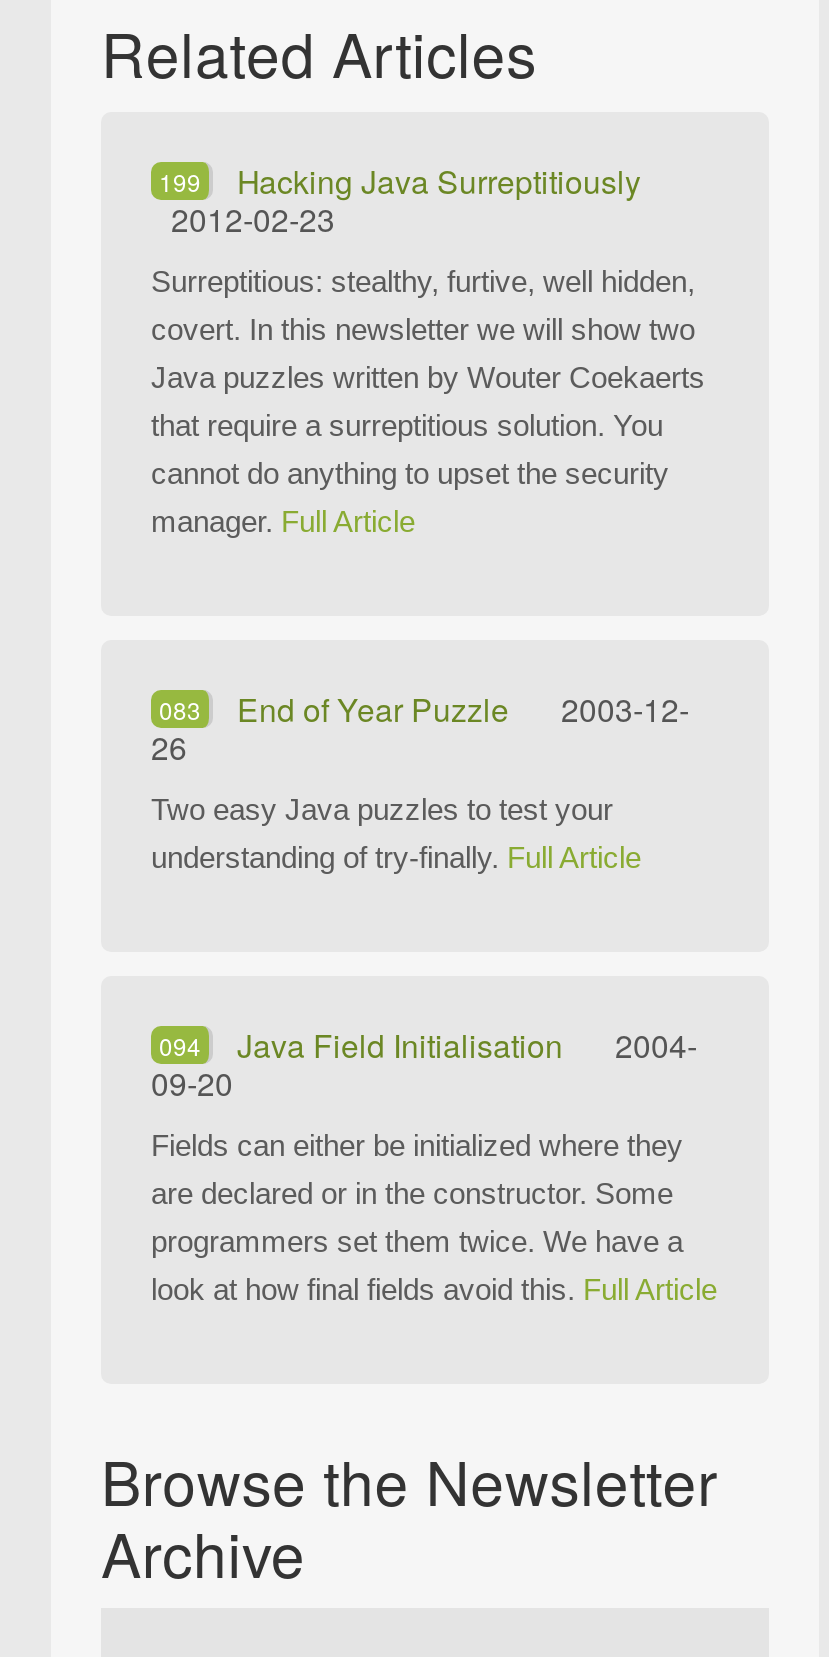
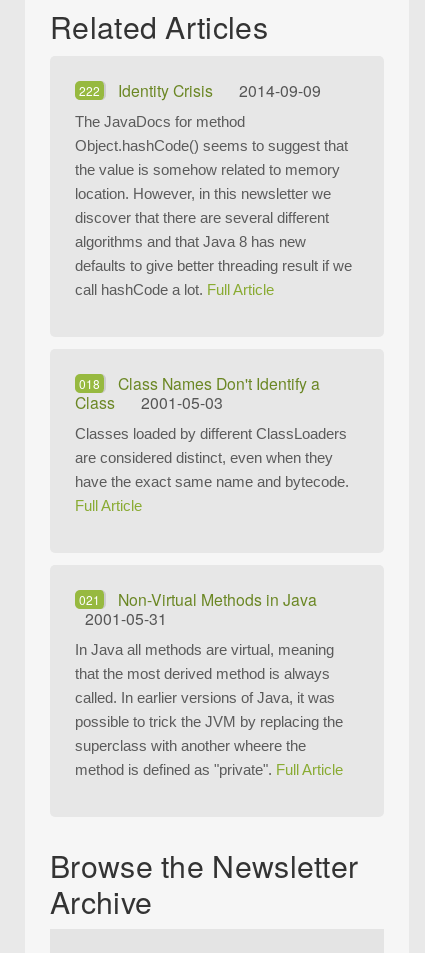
[159,158,641,240] 199 | Hacking Java Surreptitiously | 2012-02-23 -> [79,79,321,101] 222 | Identity Crisis | 2014-09-09
[151,264,705,538] Surreptitious: stealthy, furtive, well hidden, | covert. In this newsletter we will show two | Java puzzles written by Wouter Coekaerts | that require a surreptitious solution. You | cannot do anything to upset the security | manager. Full Article -> [75,113,352,298] The JavaDocs for method | Object.hashCode() seems to suggest that | the value is somehow related to memory | location. However, in this newsletter we | discover that there are several different | algorithms and that Java 8 has new | defaults to give better threading result if we | call hashCode a lot. Full Article
[151,686,689,768] 083 | End of Year Puzzle | 2003-12- | 26 -> [75,372,320,413] 018 | Class Names Don't Identify a | Class | 2001-05-03
[151,792,641,874] Two easy Java puzzles to test your | understanding of try-finally. Full Article -> [75,425,349,514] Classes loaded by different ClassLoaders | are considered distinct, even when they | have the exact same name and bytecode. | Full Article
[151,1022,697,1104] 094 | Java Field Initialisation | 2004- | 09-20 -> [79,588,317,629] 021 | Non-Virtual Methods in Java | 2001-05-31
[151,1128,717,1306] Fields can either be initialized where they | are declared or in the constructor. Some | programmers set them twice. We have a | look at how final fields avoid this. Full Article -> [75,641,343,778] In Java all methods are virtual, meaning | that the most derived method is always | called. In earlier versions of Java, it was | possible to trick the JVM by replacing the | superclass with another wheere the | method is defined as "private". Full Article

